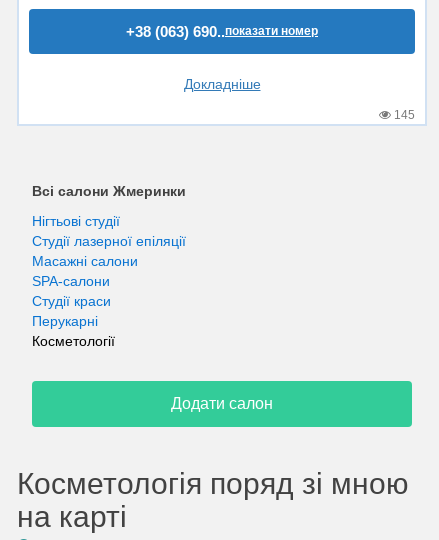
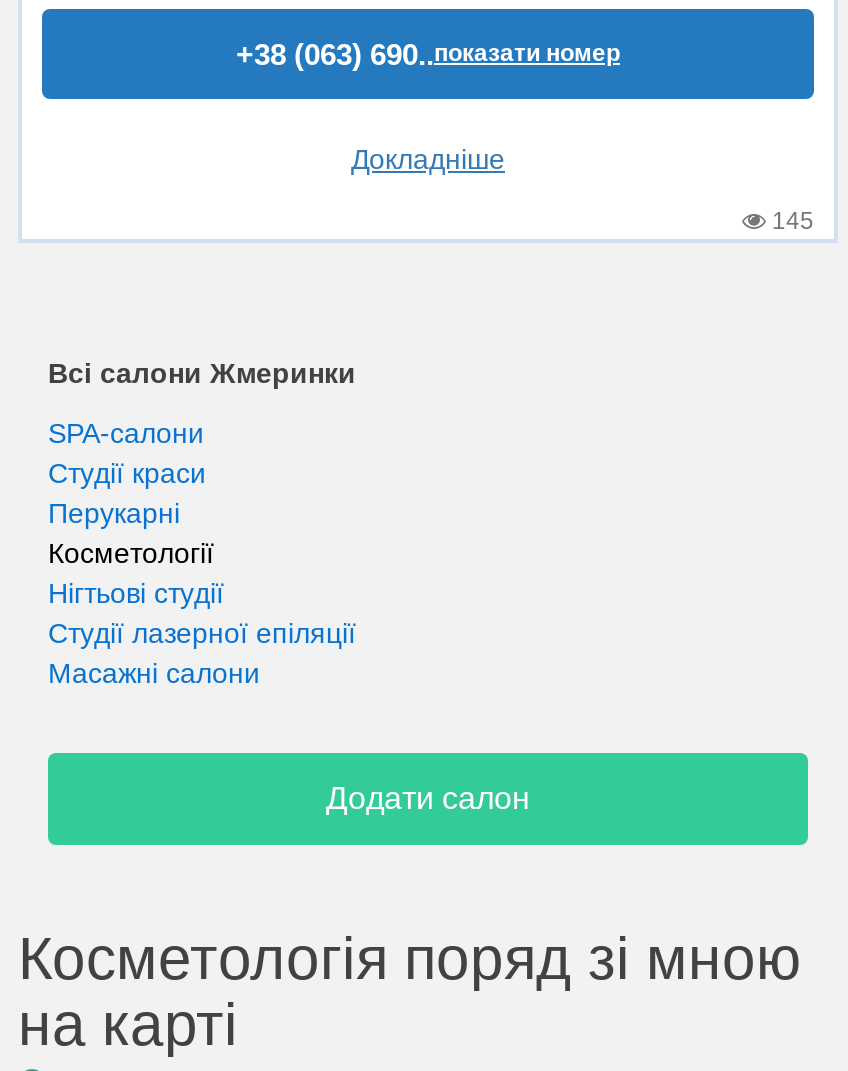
moved [32,213,186,269] -> [48,577,356,689]: Нігтьові студії | Студії лазерної епіляції | Масажні салони
moved [32,293,115,349] -> [48,457,214,569]: Студії краси | Перукарнi | Косметології

